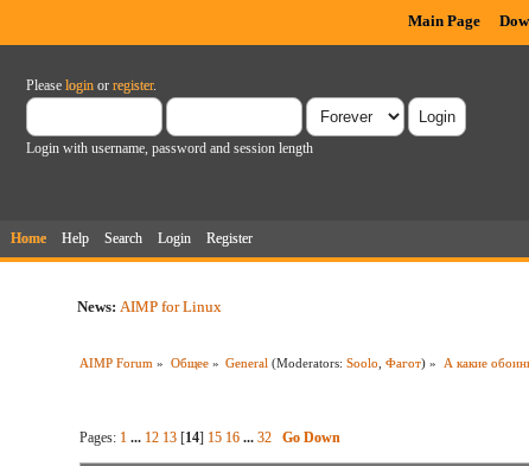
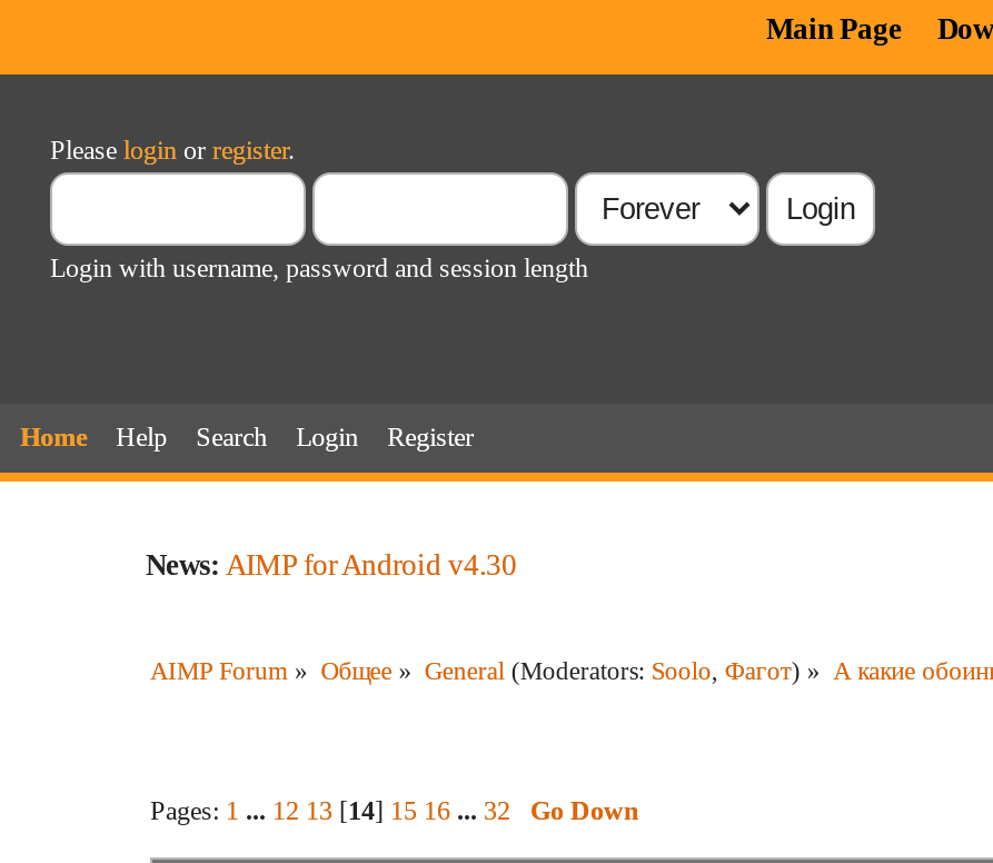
[77,298,222,315] News: AIMP for Linux -> [146,548,517,582] News: AIMP for Android v4.30

